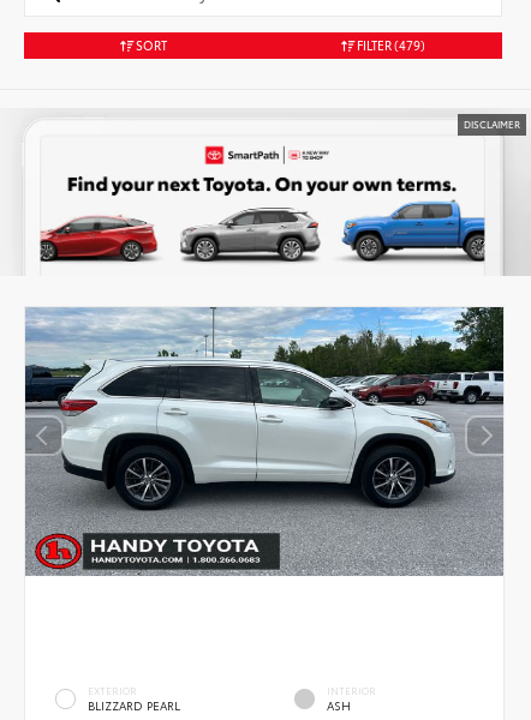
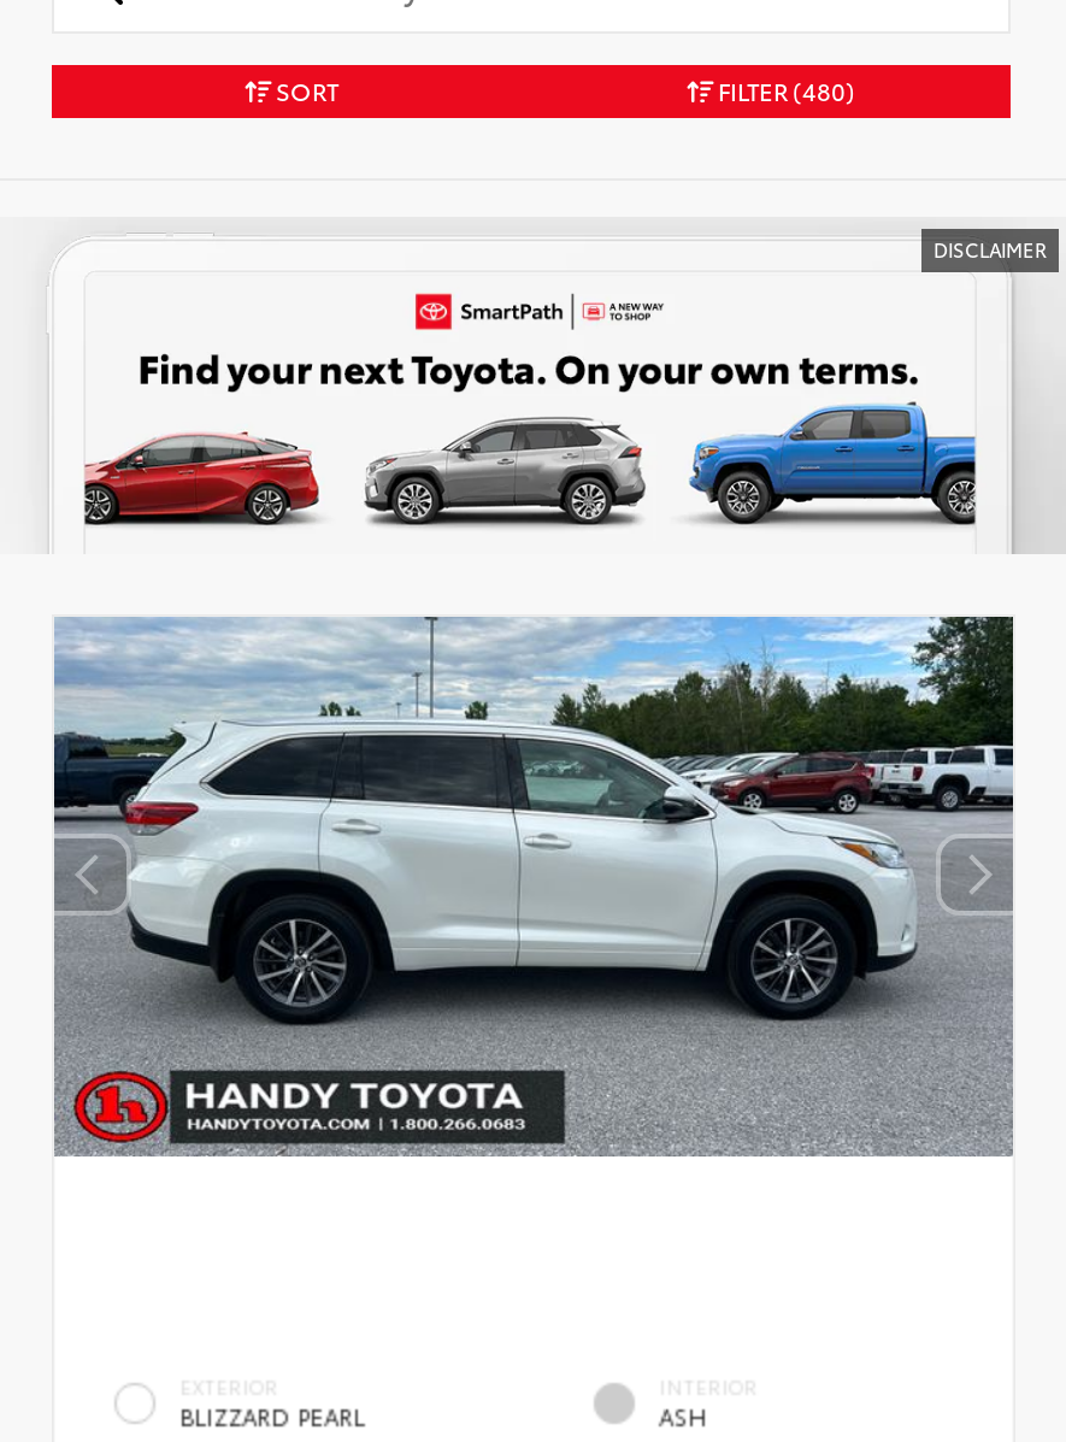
[354,36,425,54] FILTER (479) -> [713,72,855,108] FILTER (480)

